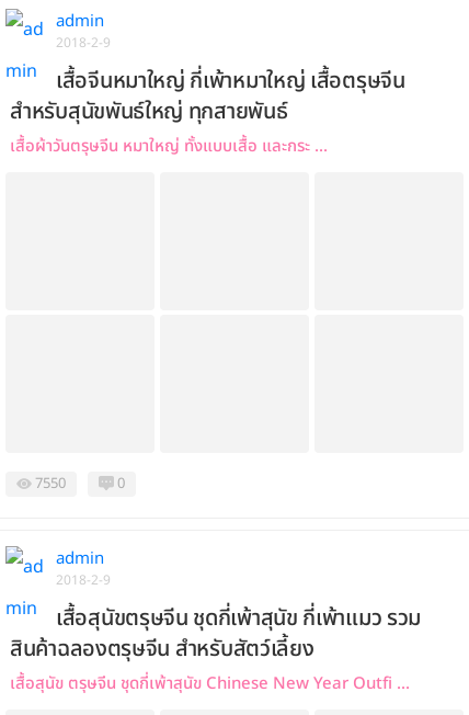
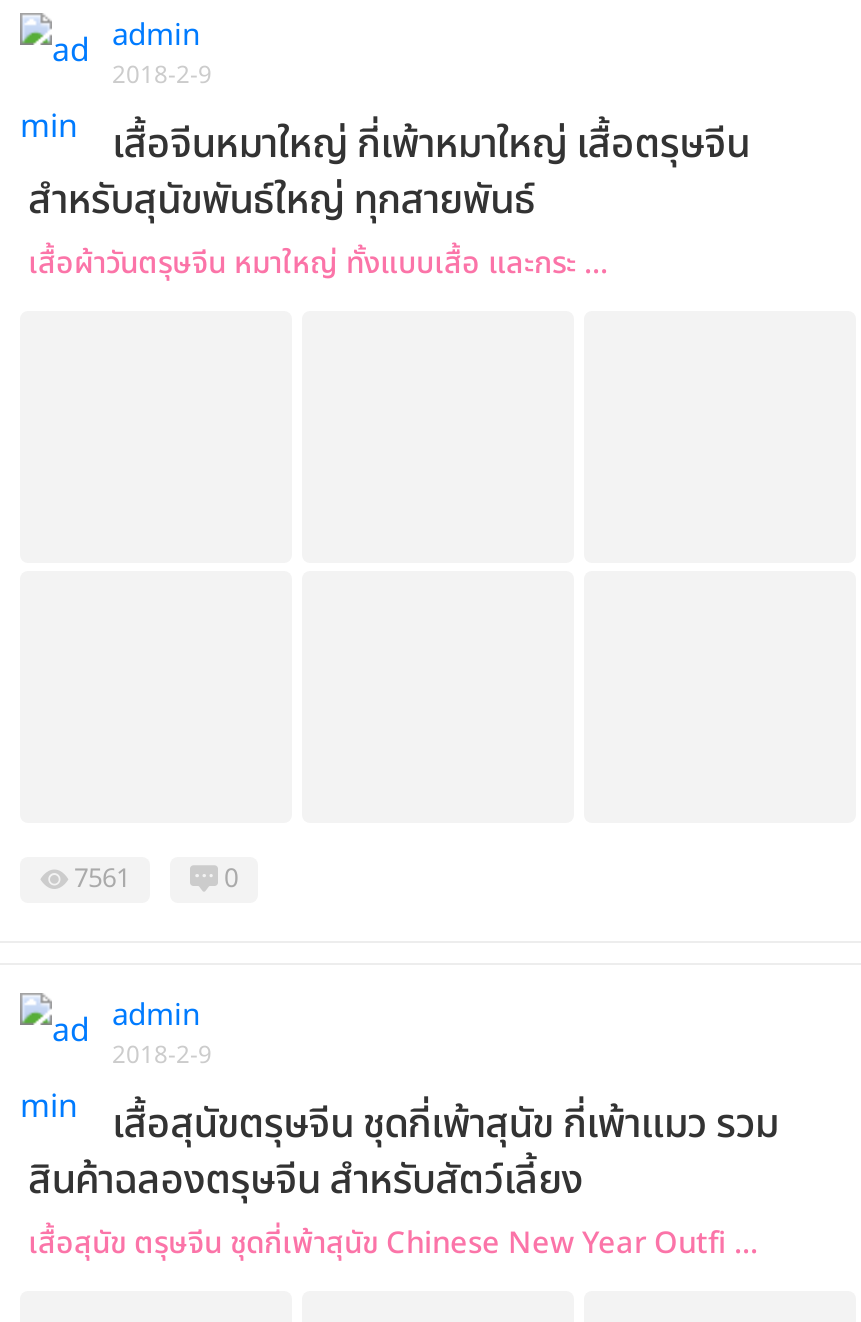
[35,472,66,494] 7550 -> [74,858,130,898] 7561

